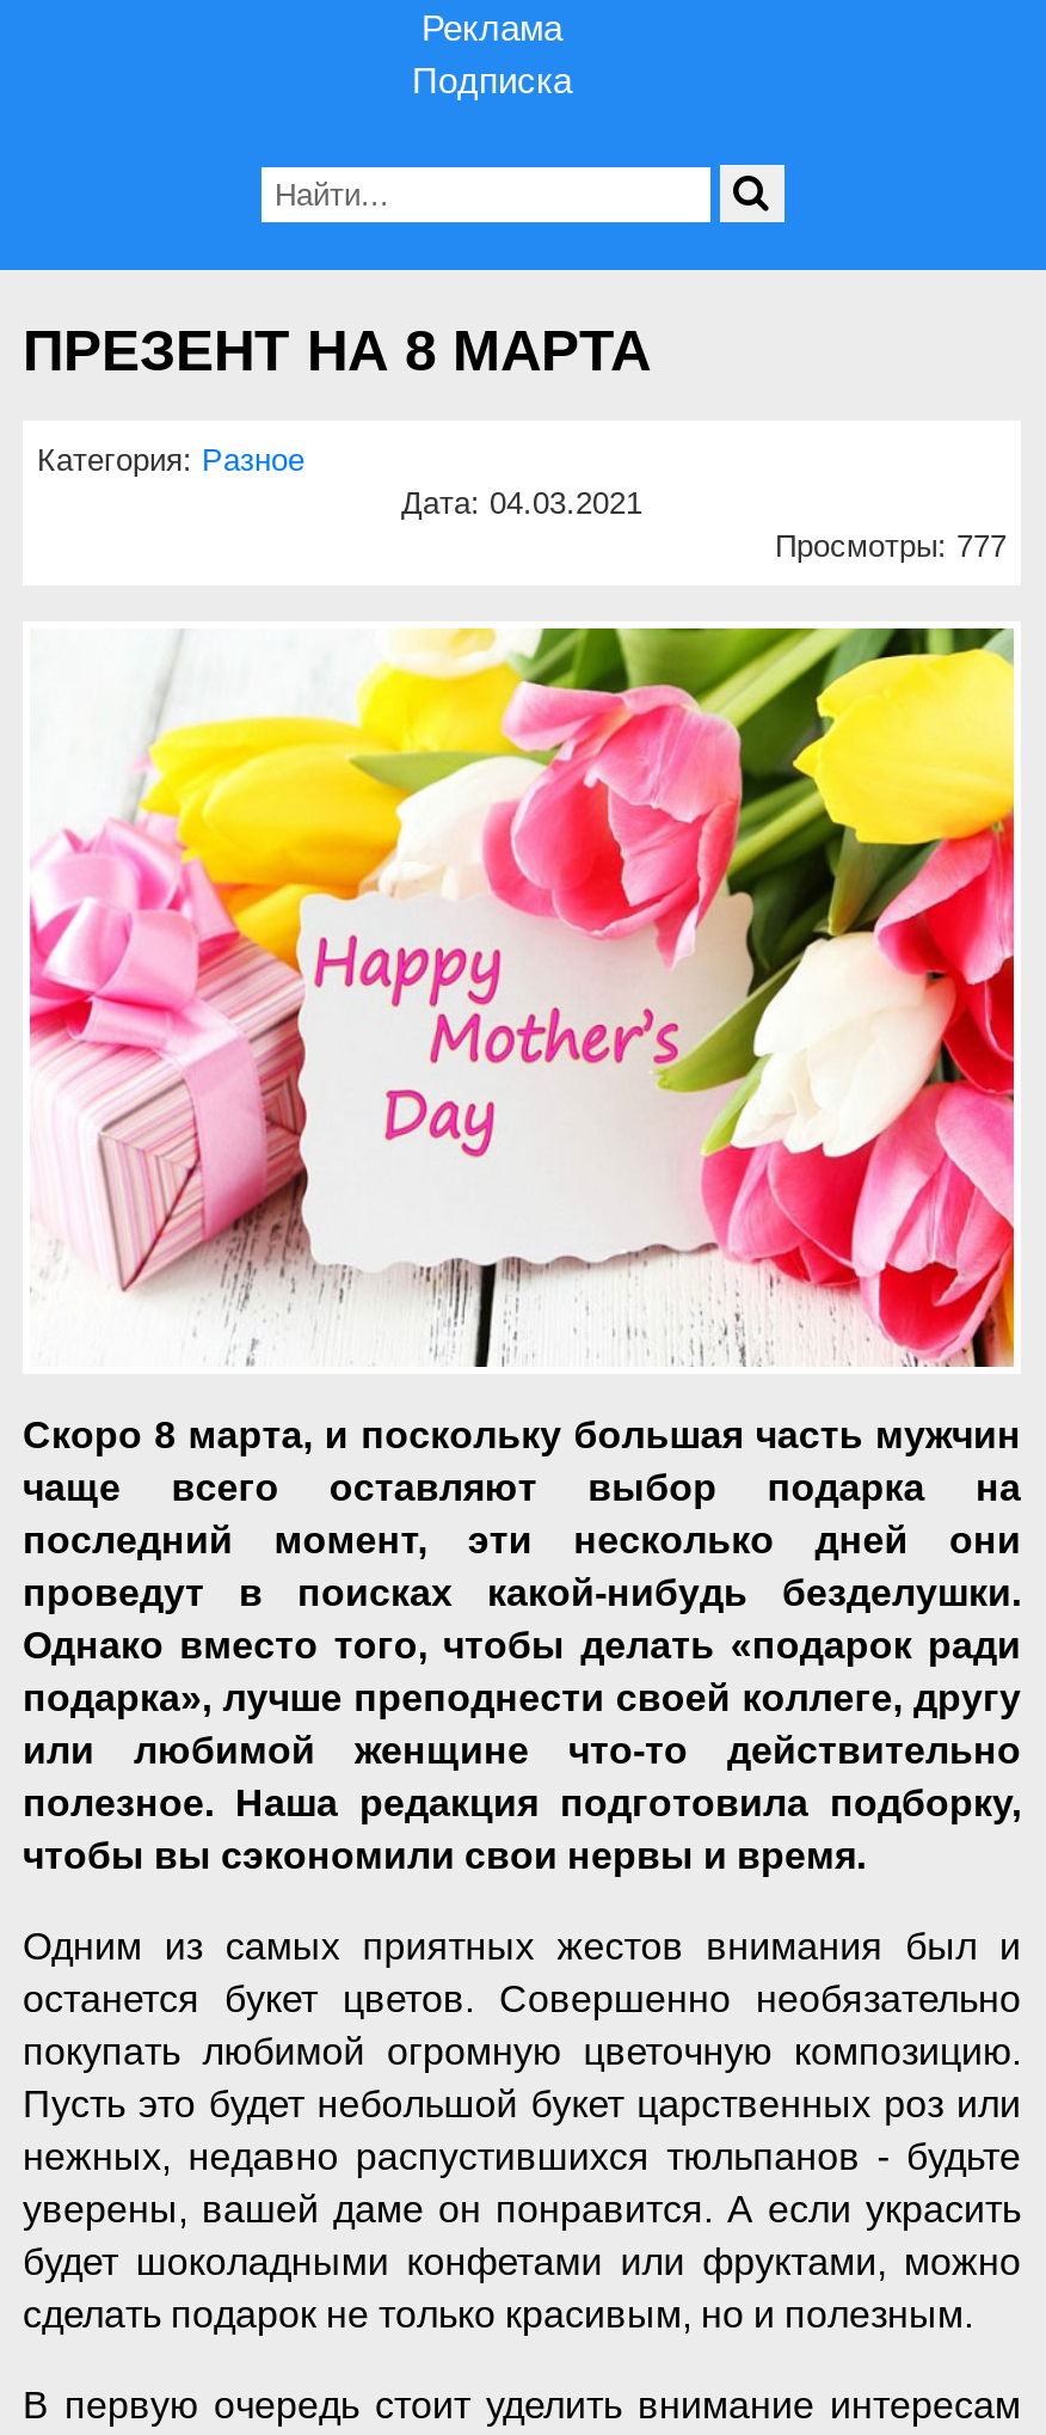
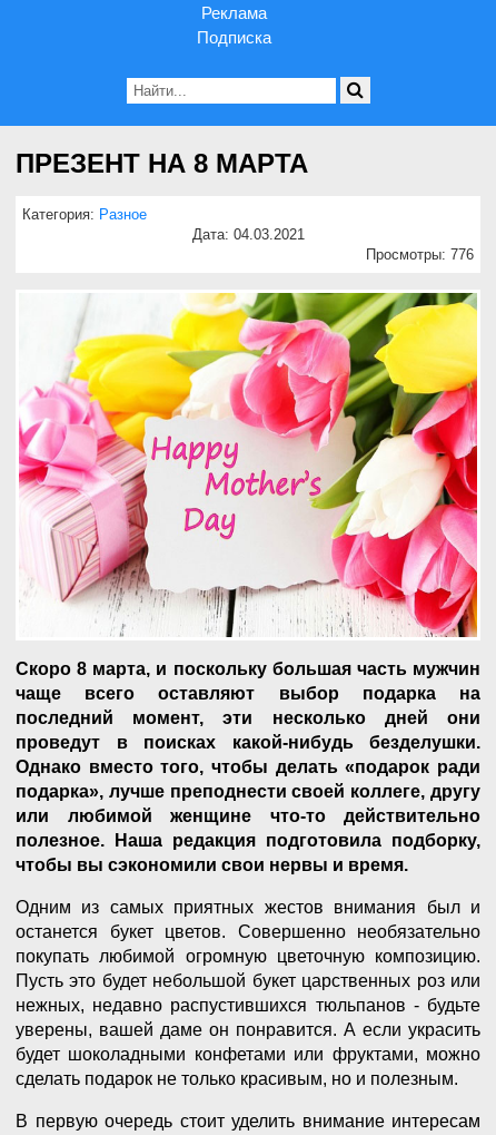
[775,528,1007,564] Просмотры: 777 -> [366,246,474,263] Просмотры: 776

